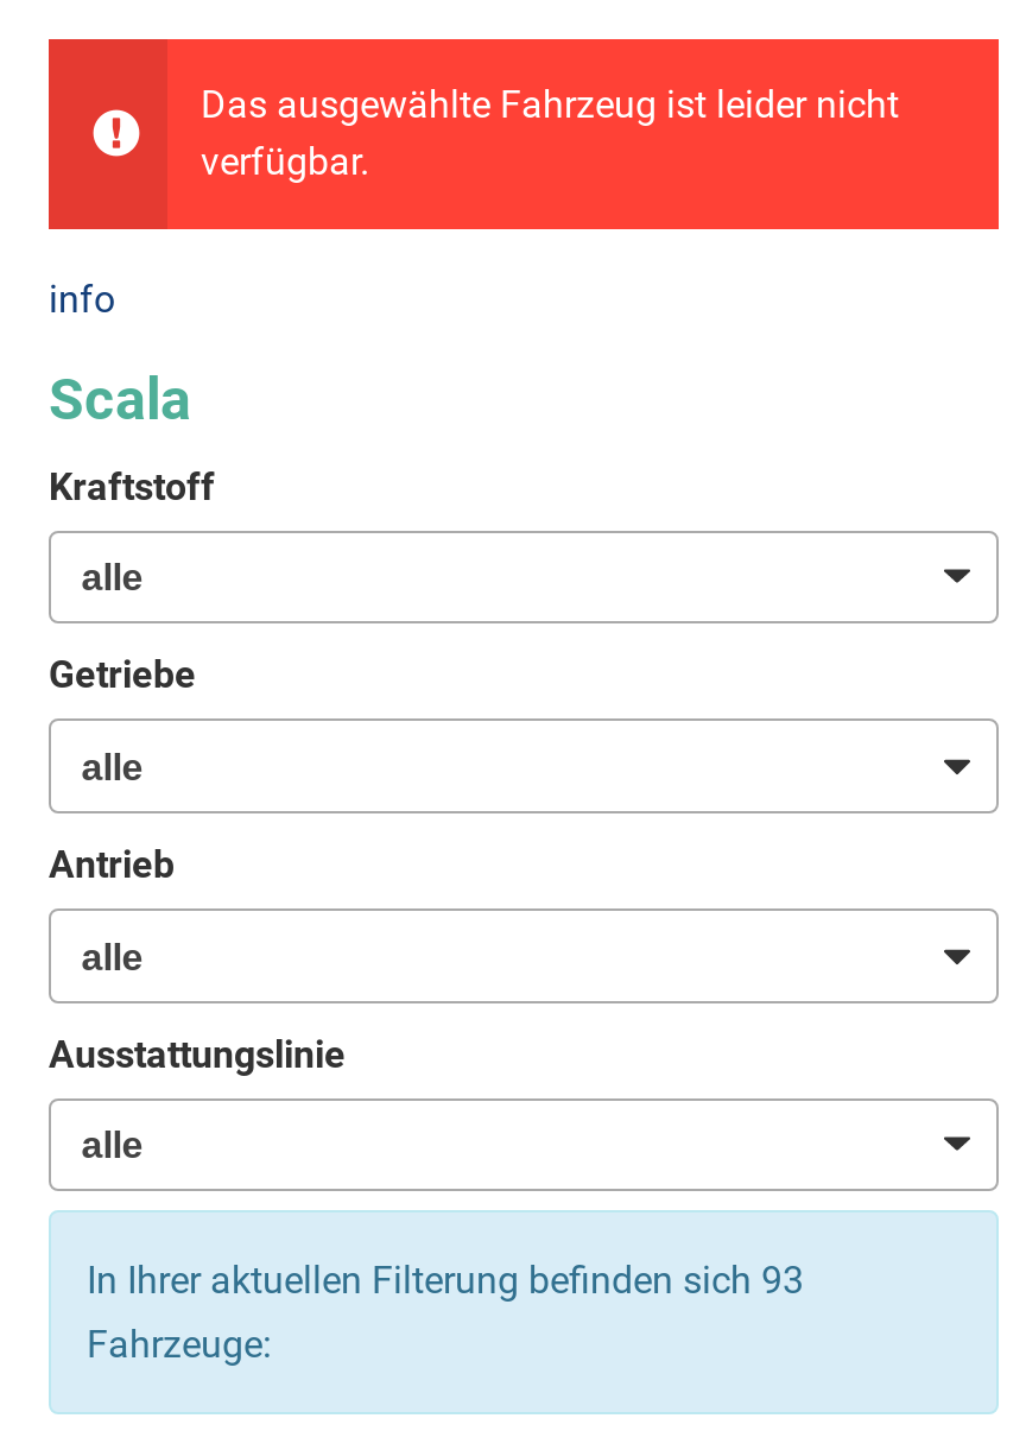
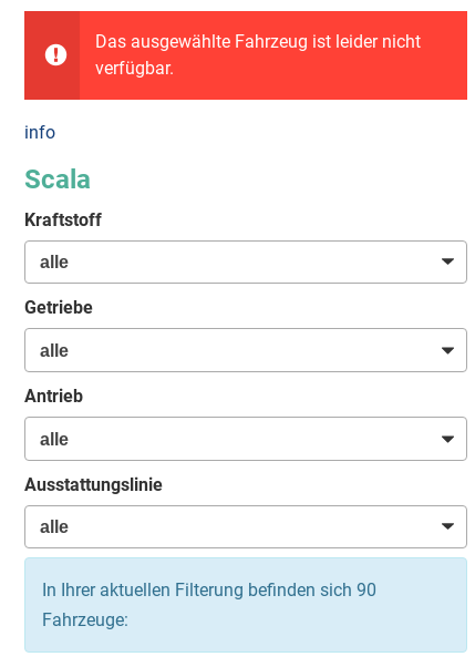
[87,1258,804,1303] In Ihrer aktuellen Filterung befinden sich 93 -> [42,580,376,601] In Ihrer aktuellen Filterung befinden sich 90

